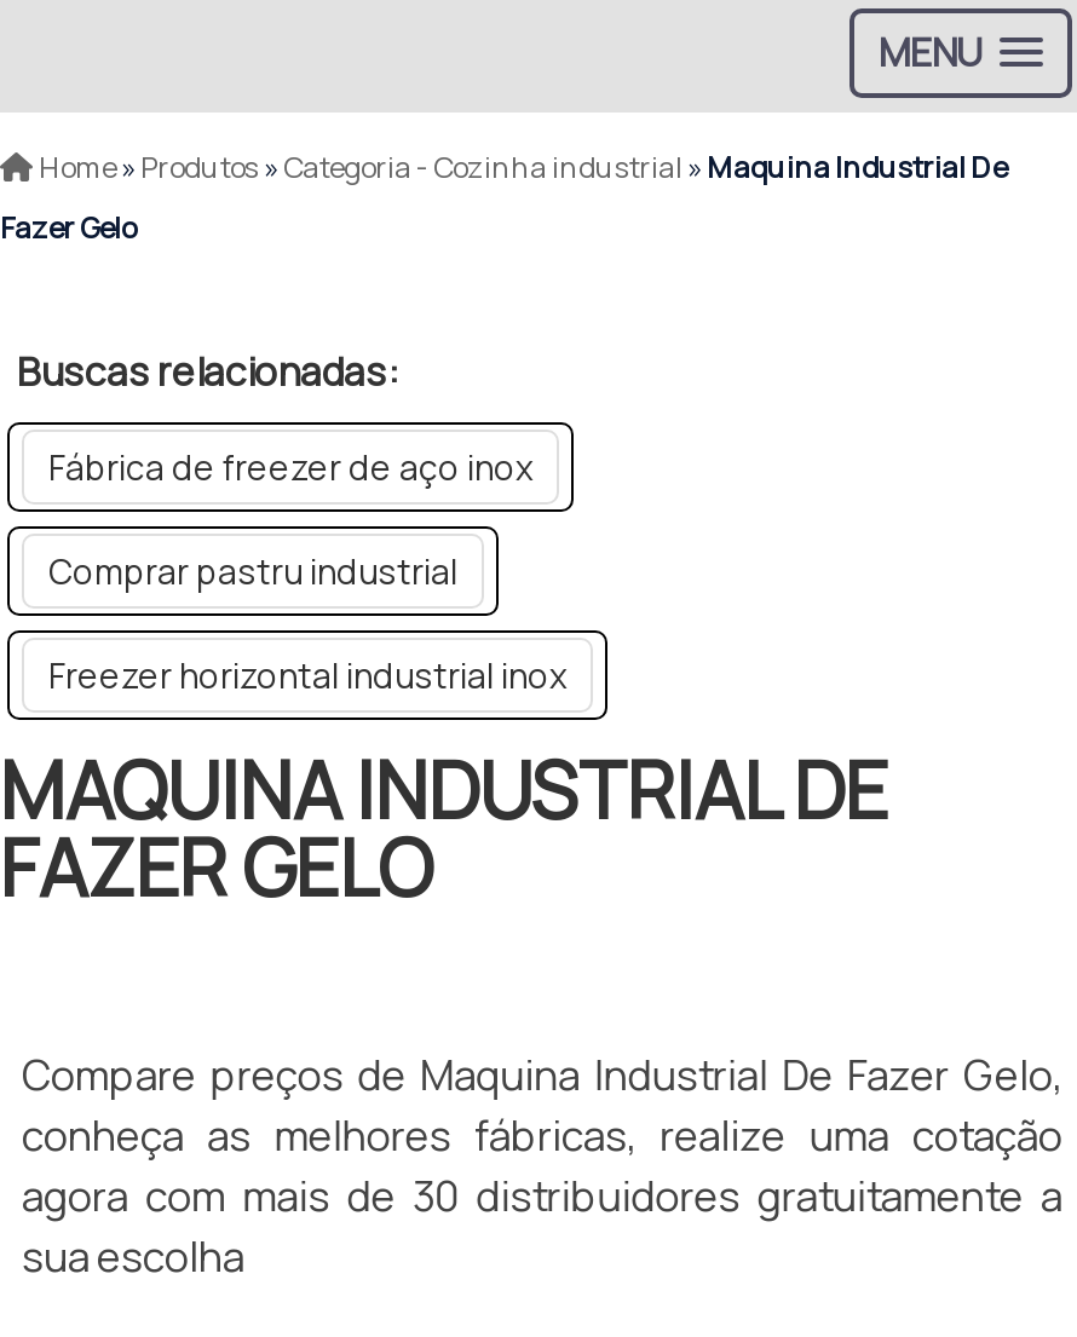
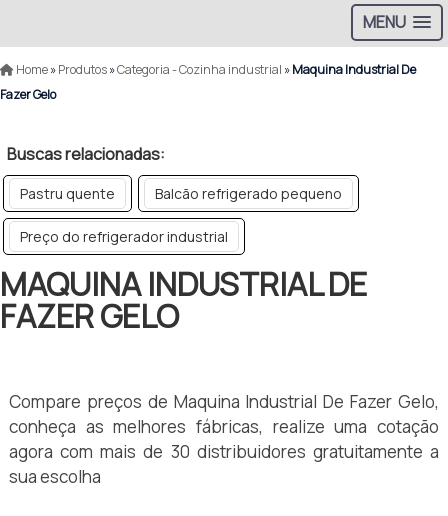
[48,444,566,698] Fábrica de freezer de aço inox | Comprar pastru industrial | Freezer horizontal industrial inox -> [20,184,342,246] Pastru quente | Balcão refrigerado pequeno | Preço do refrigerador industrial

